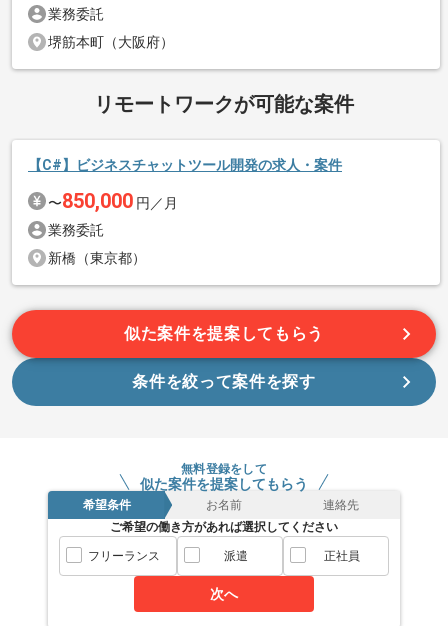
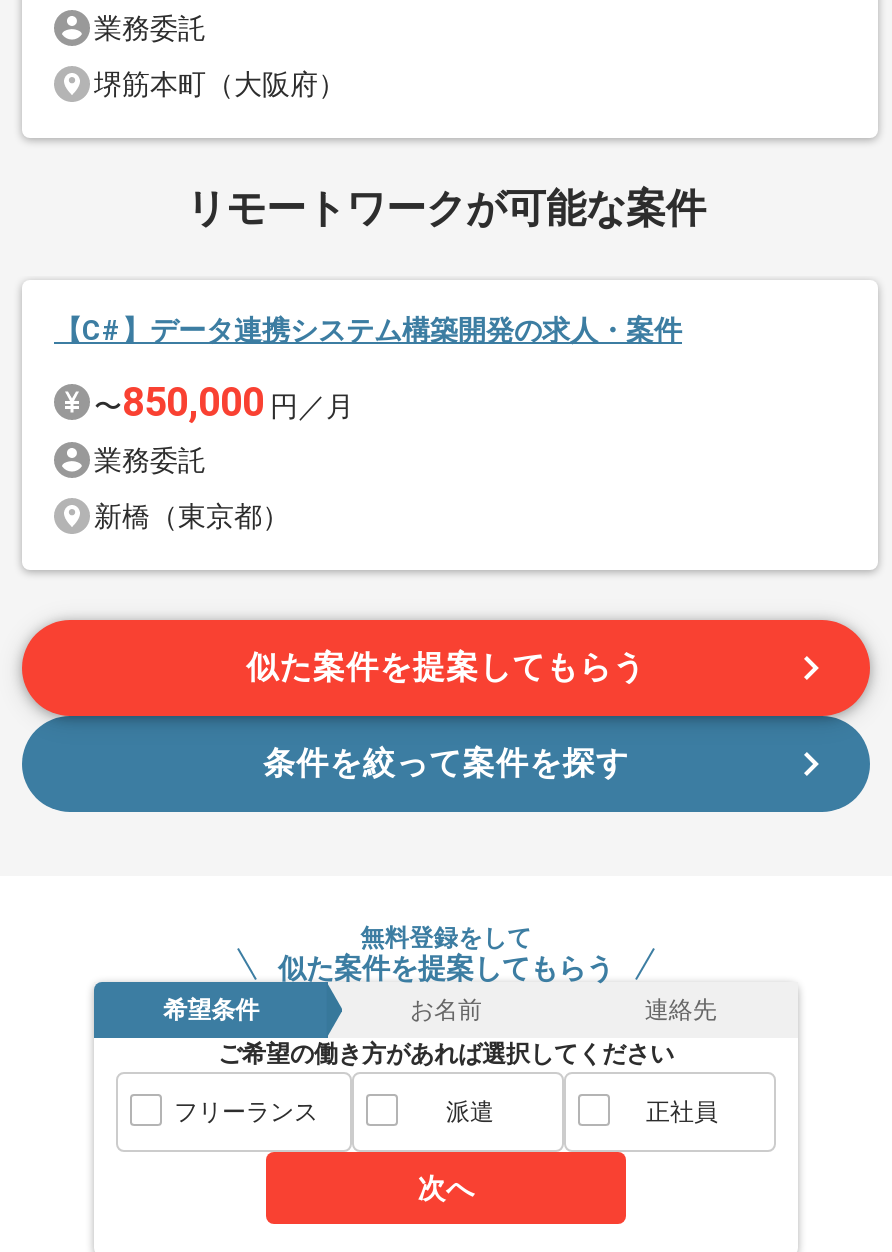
[28,157,342,173] 【C#】ビジネスチャットツール開発の求人・案件 -> [54,314,682,346] 【C#】データ連携システム構築開発の求人・案件

